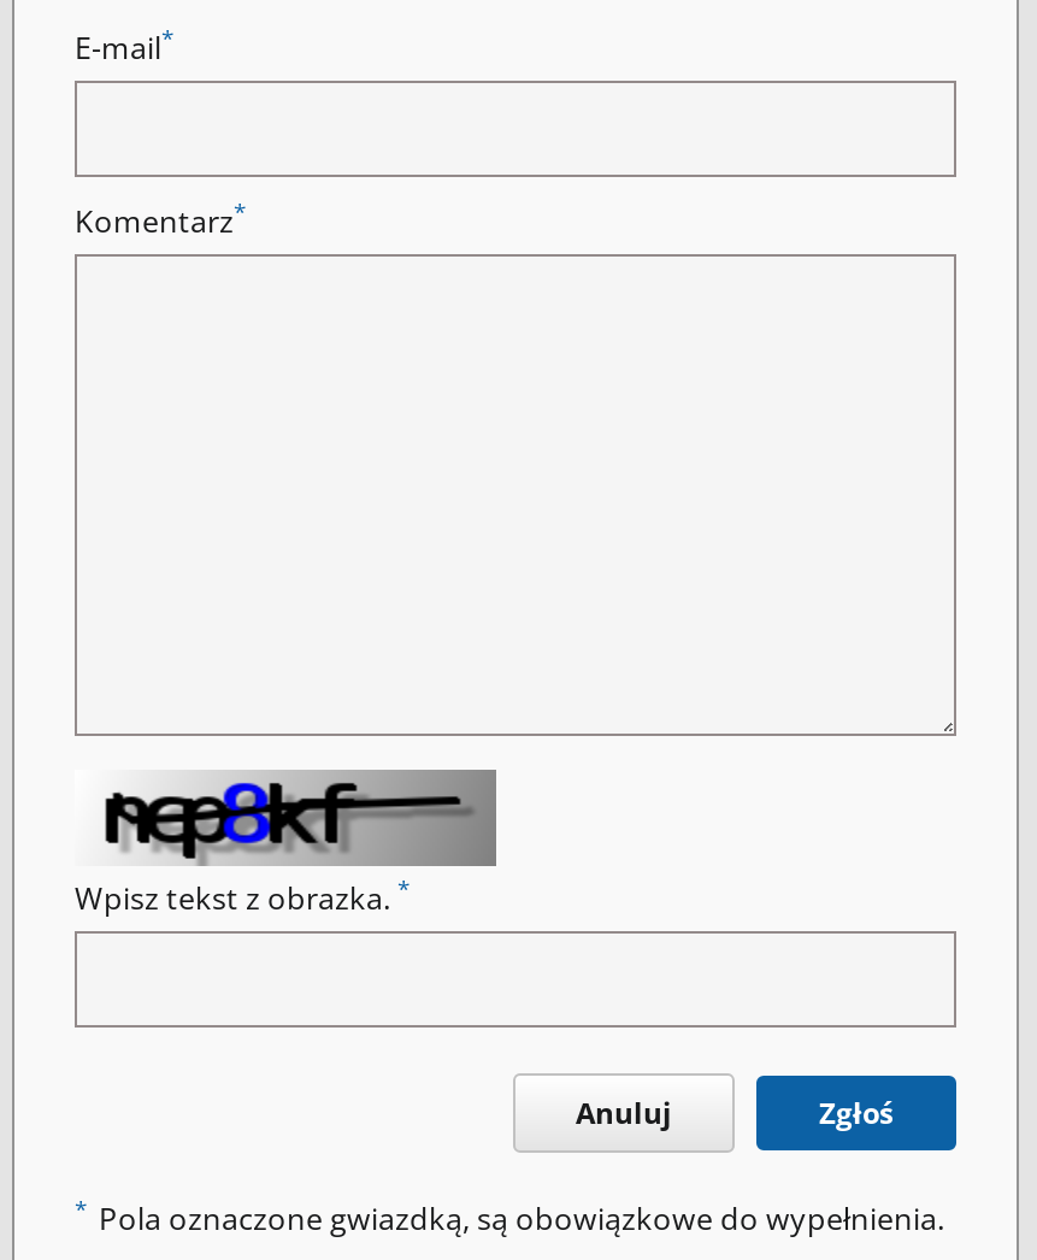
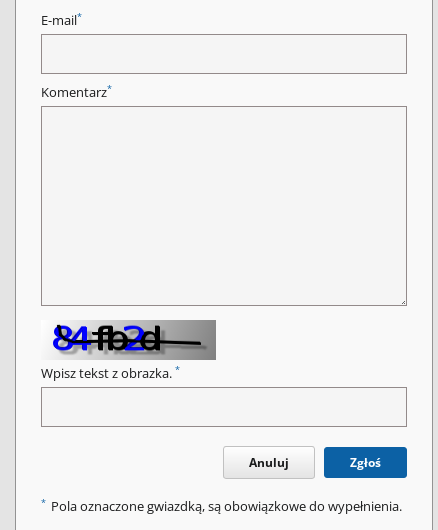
[104,782,470,864] [image] -> [52,324,205,358] [image]

